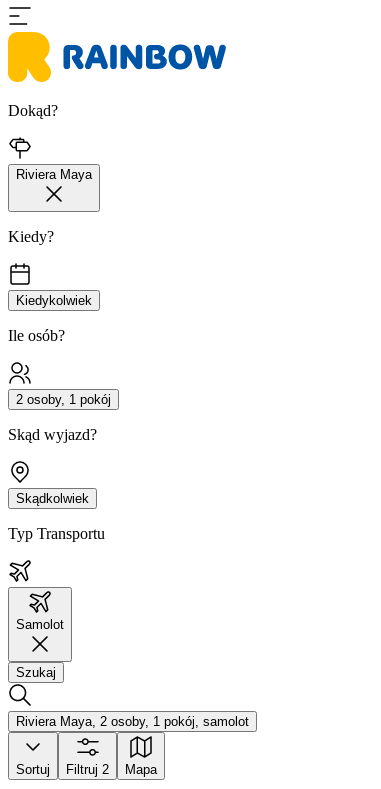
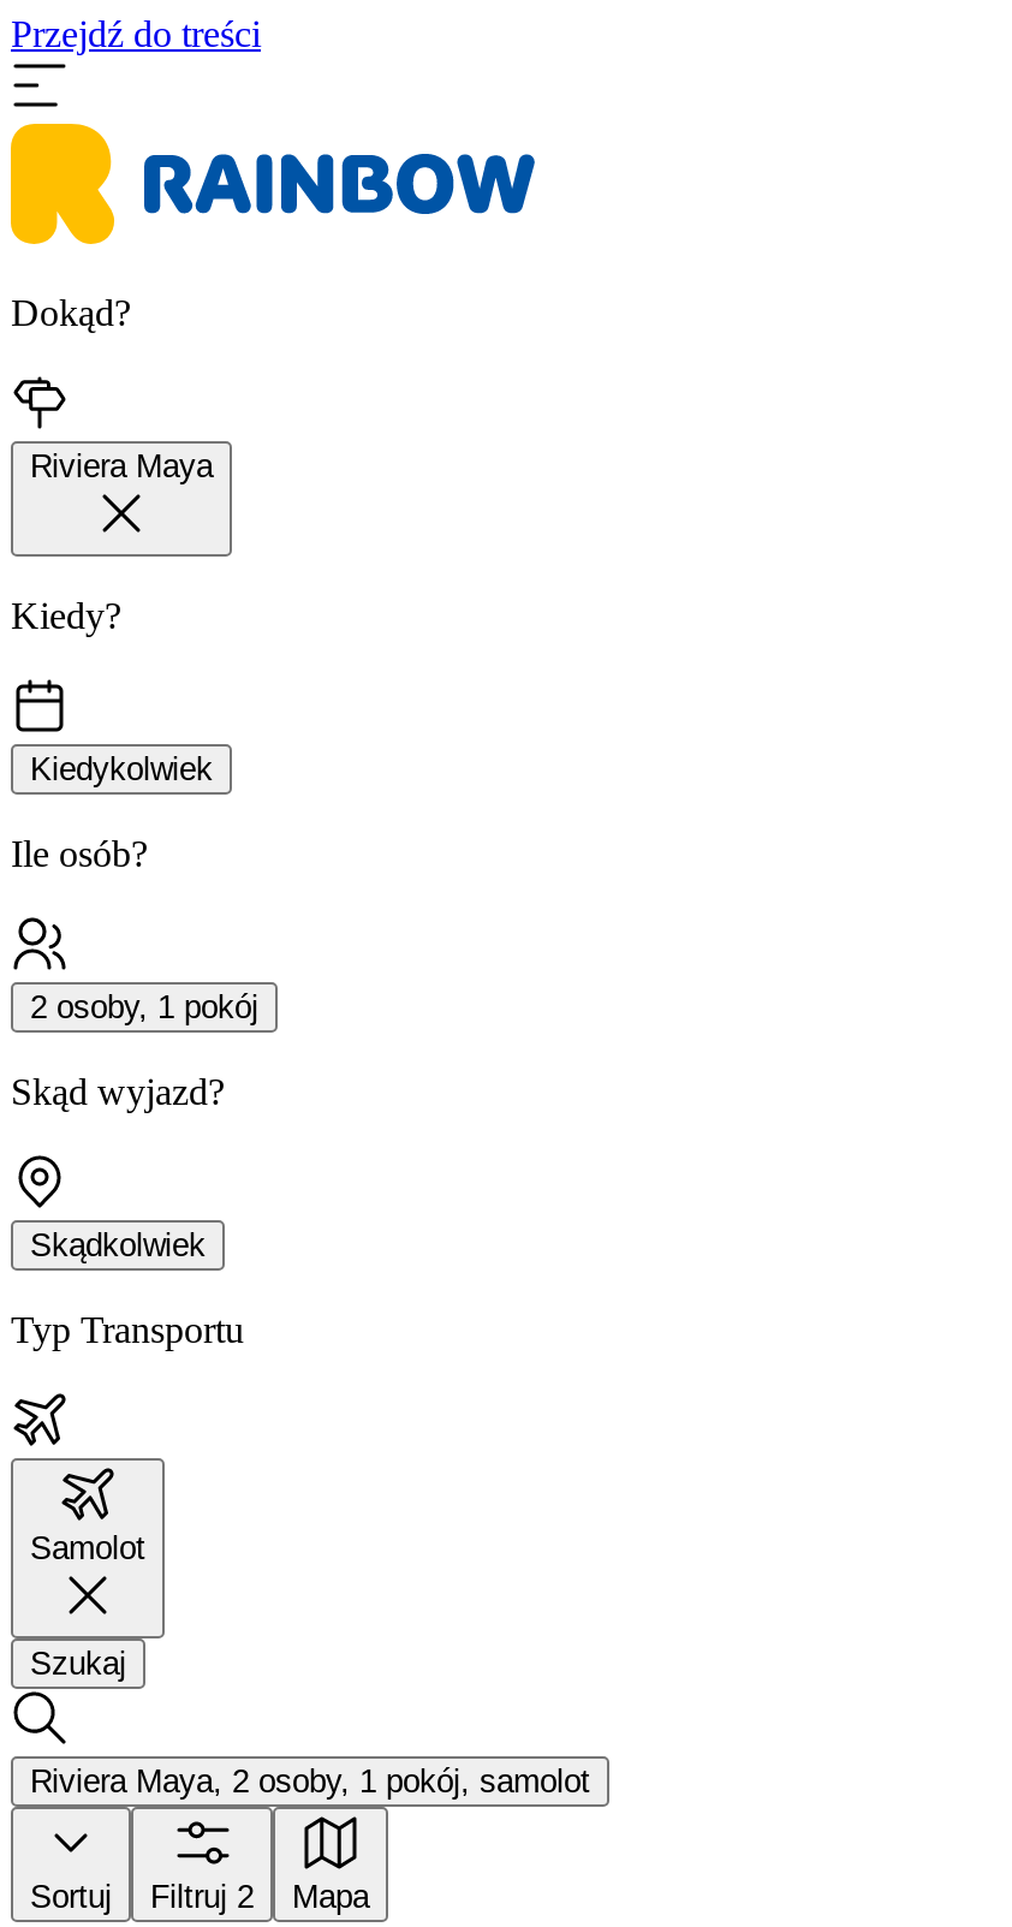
none -> [11,13,261,54] Przejdź do treści

